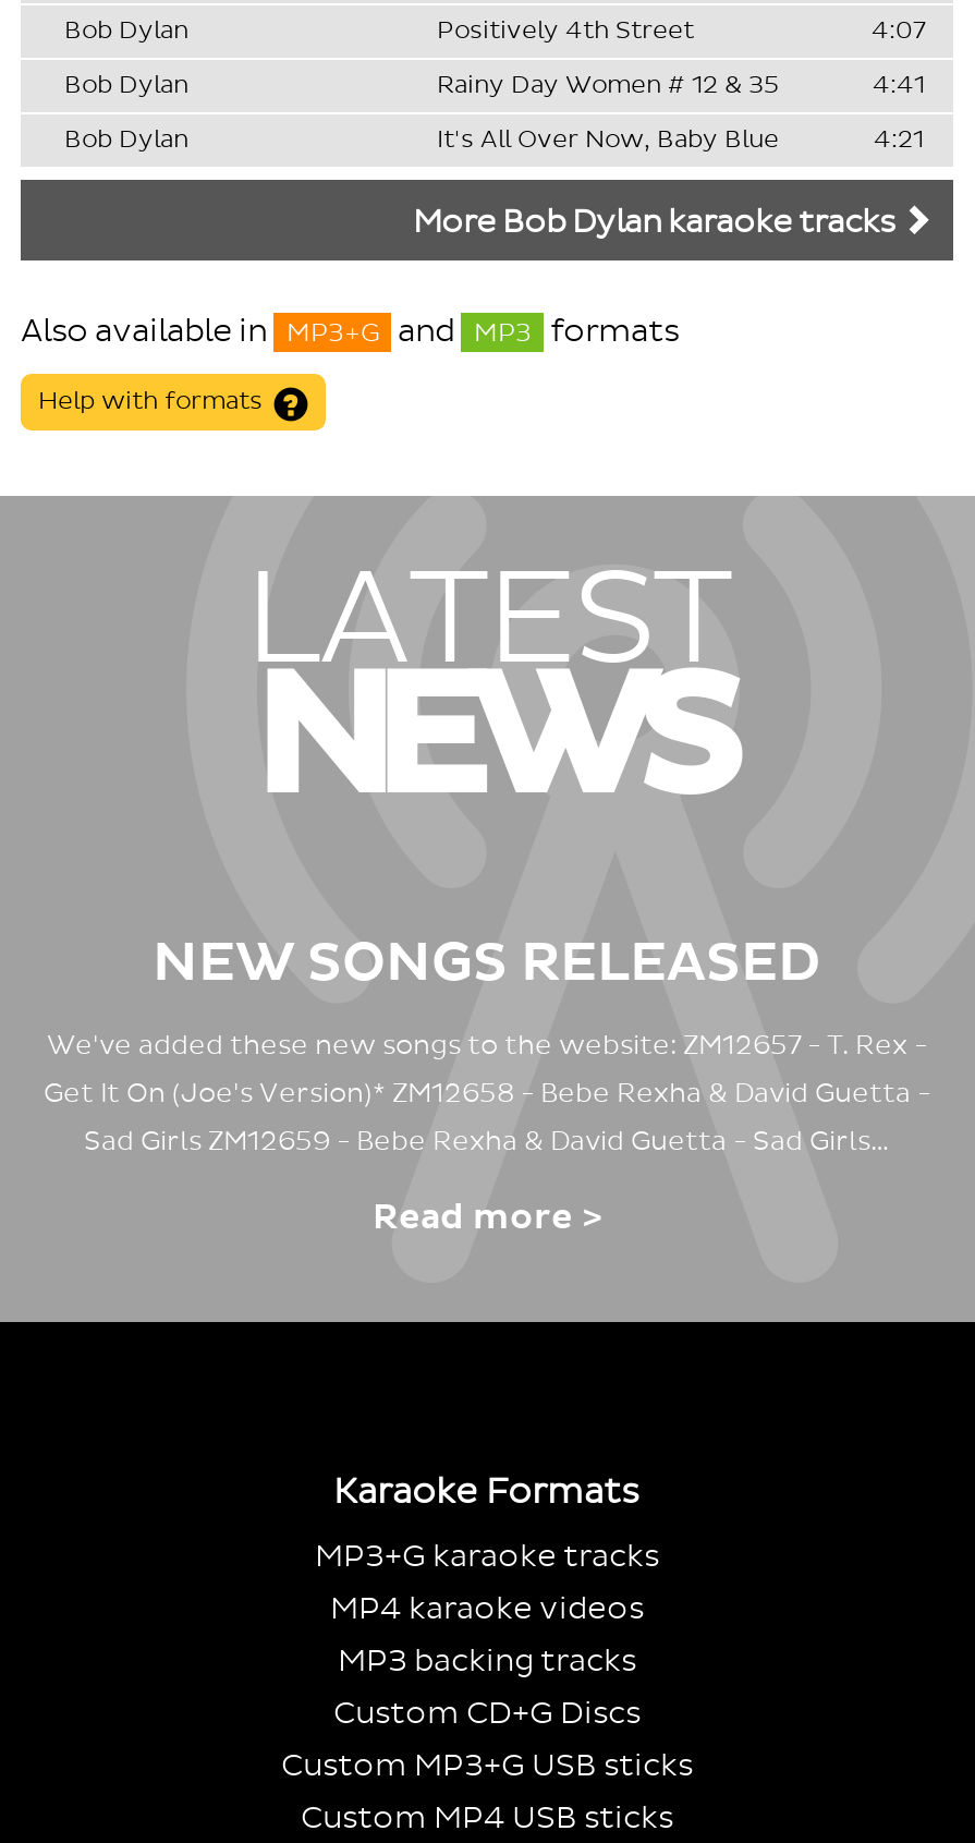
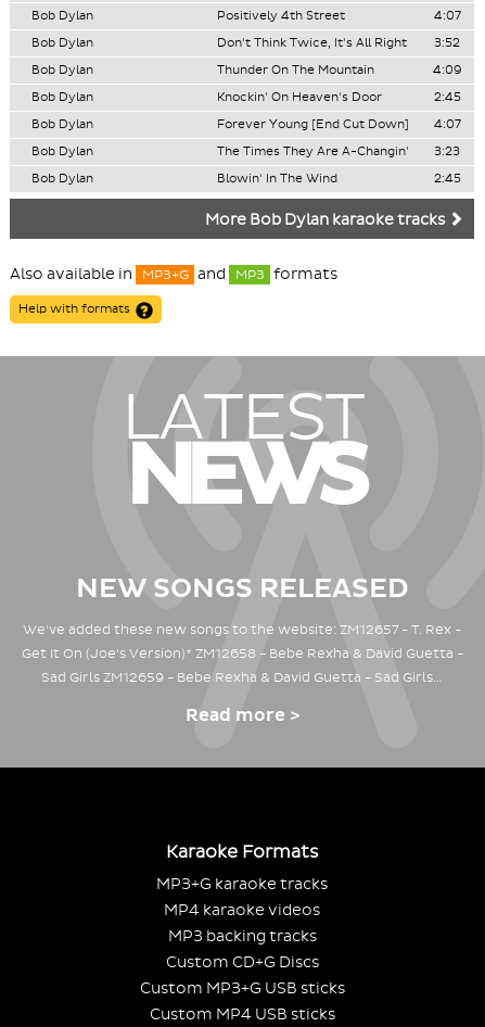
[437,70,925,100] Rainy Day Women # 12 & 35 | 4:41 -> [217,35,460,50] Don't Think Twice, It's All Right | 3:52
[437,124,924,155] It's All Over Now, Baby Blue | 4:21 -> [31,62,462,186] Thunder On The Mountain | 4:09 | Bob Dylan | Knockin' On Heaven's Door | 2:45 | Bob Dylan | Forever Young [End Cut Down] | 4:07 | Bob Dylan | The Times They Are A-Changin' | 3:23 | Bob Dylan | Blowin' In The Wind | 2:45

